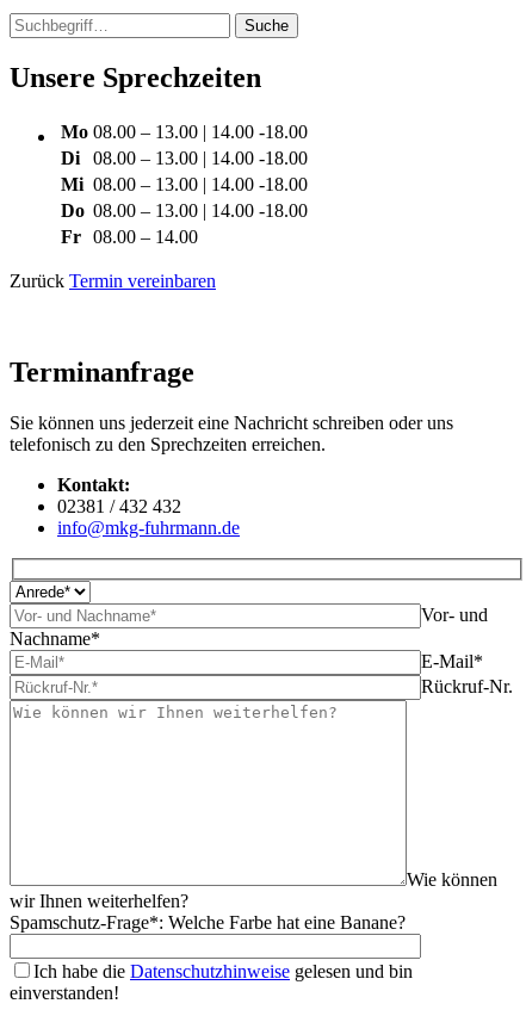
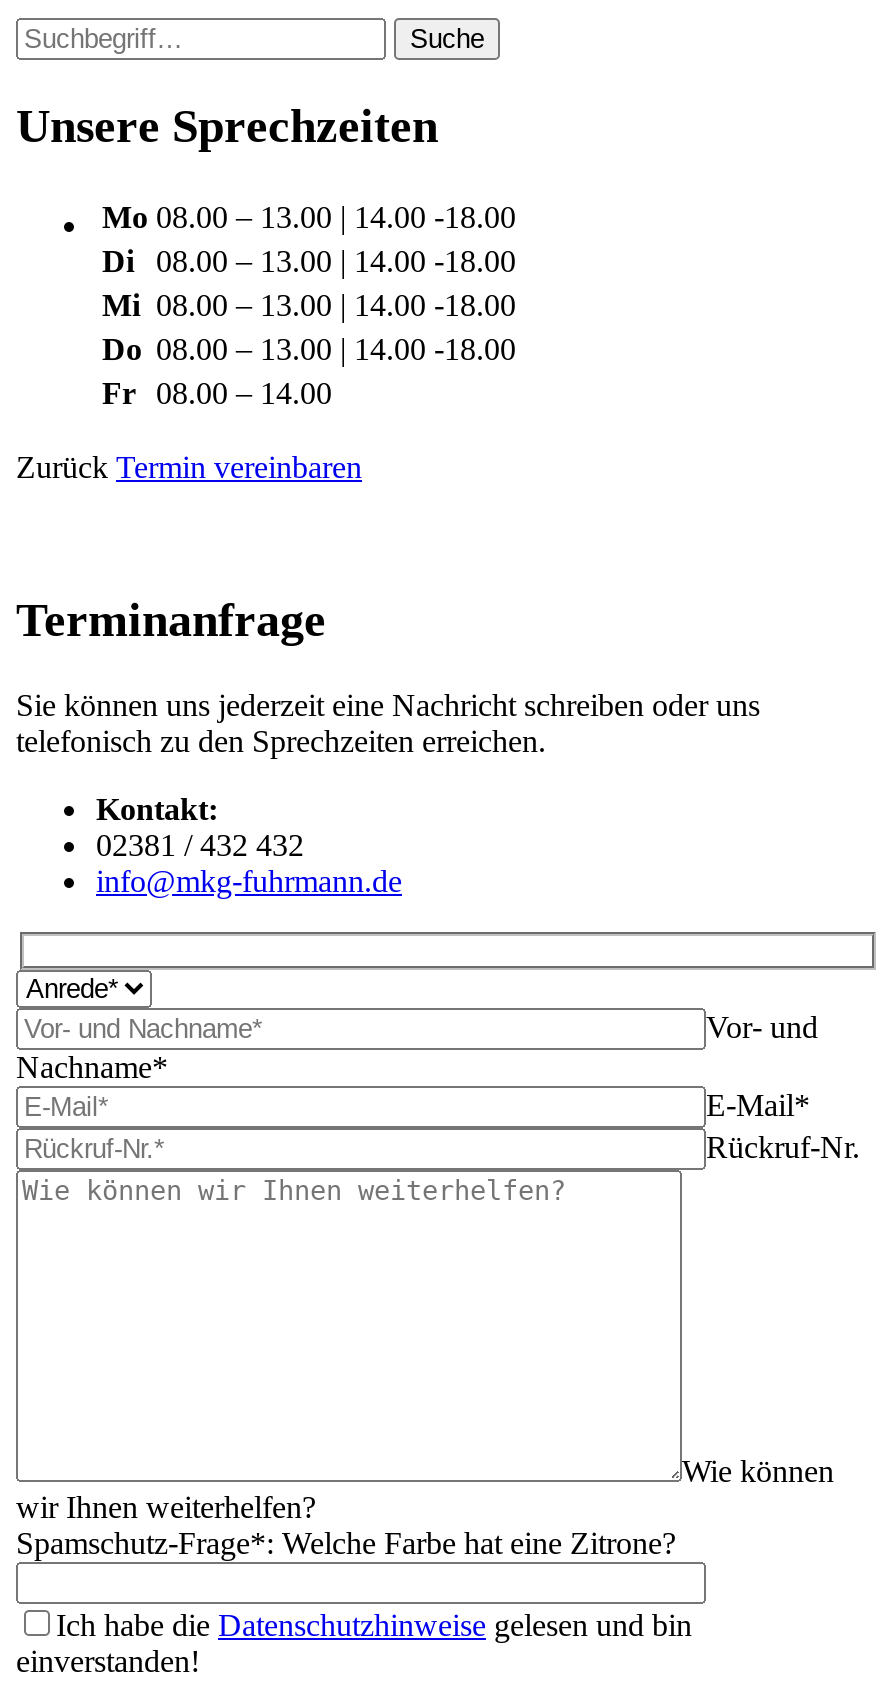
[10,912,406,933] Spamschutz-Frage*: Welche Farbe hat eine Banane? -> [16,1526,676,1560] Spamschutz-Frage*: Welche Farbe hat eine Zitrone?

